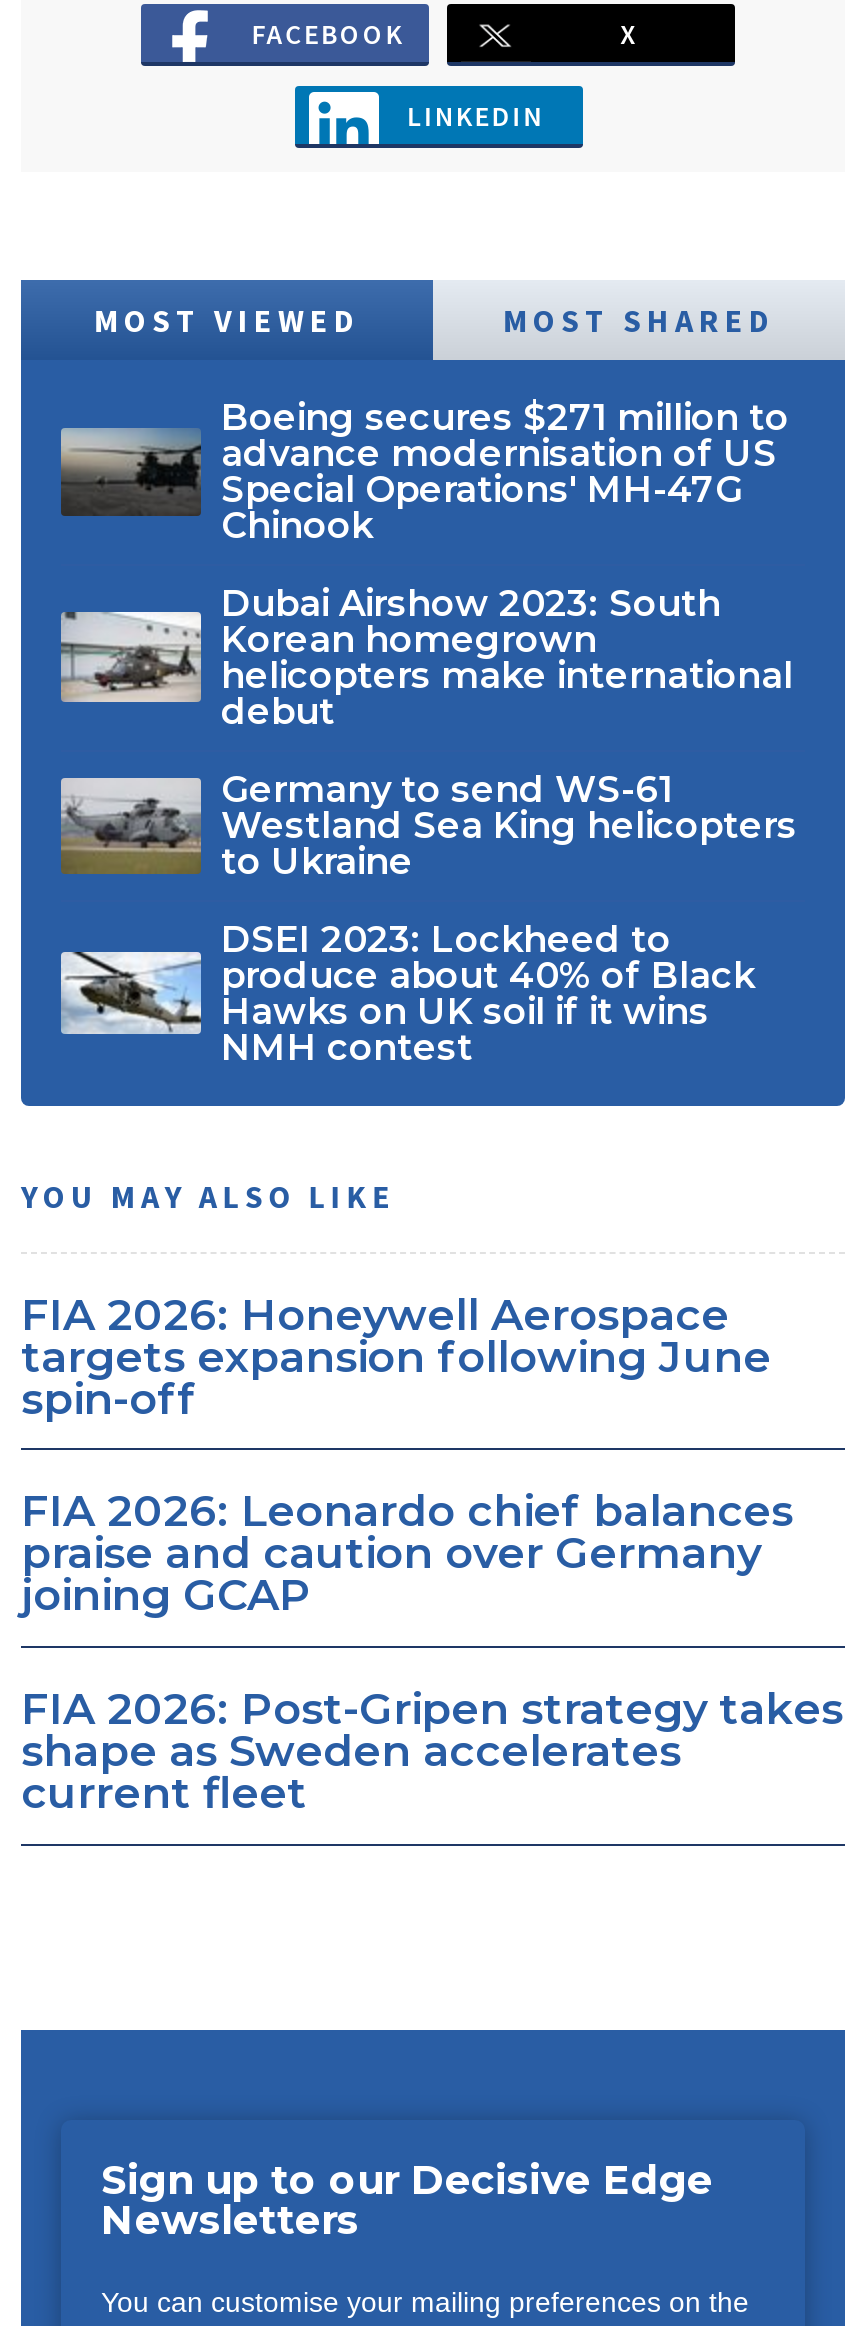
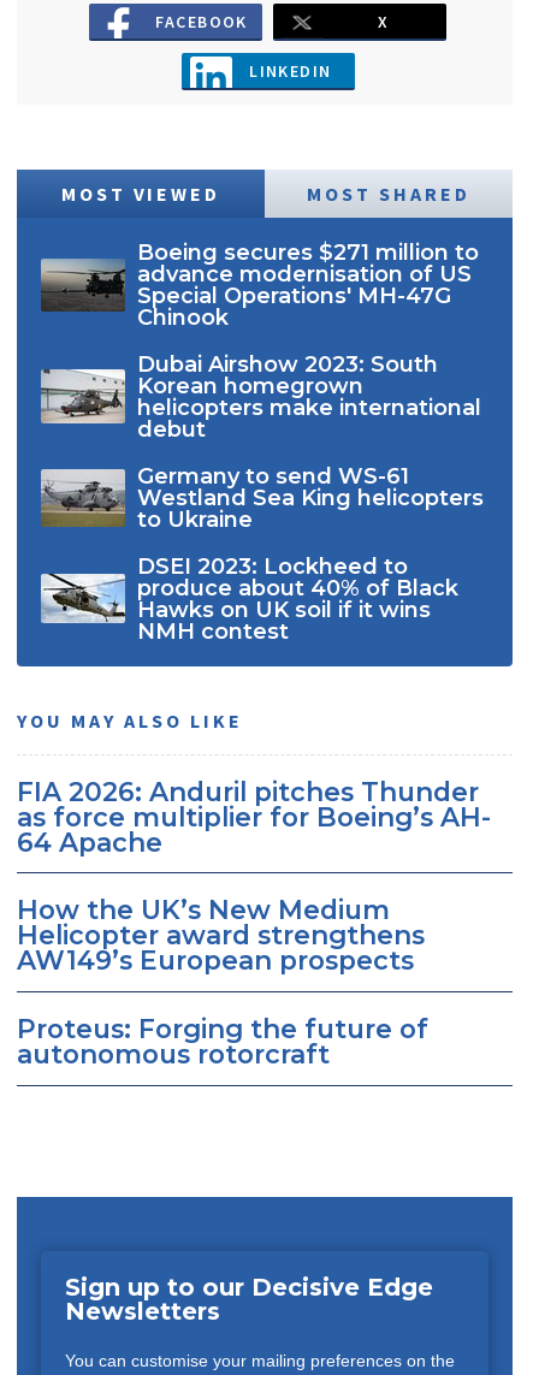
[21,1287,771,1423] FIA 2026: Honeywell Aerospace | targets expansion following June | spin-off -> [17,775,491,857] FIA 2026: Anduril pitches Thunder | as force multiplier for Boeing’s AH- | 64 Apache
[21,1485,793,1621] FIA 2026: Leonardo chief balances | praise and caution over Germany | joining GCAP -> [17,894,425,976] How the UK’s New Medium | Helicopter award strengthens | AW149’s European prospects
[21,1683,843,1819] FIA 2026: Post-Gripen strategy takes | shape as Sweden accelerates | current fleet -> [17,1013,428,1070] Proteus: Forging the future of | autonomous rotorcraft

